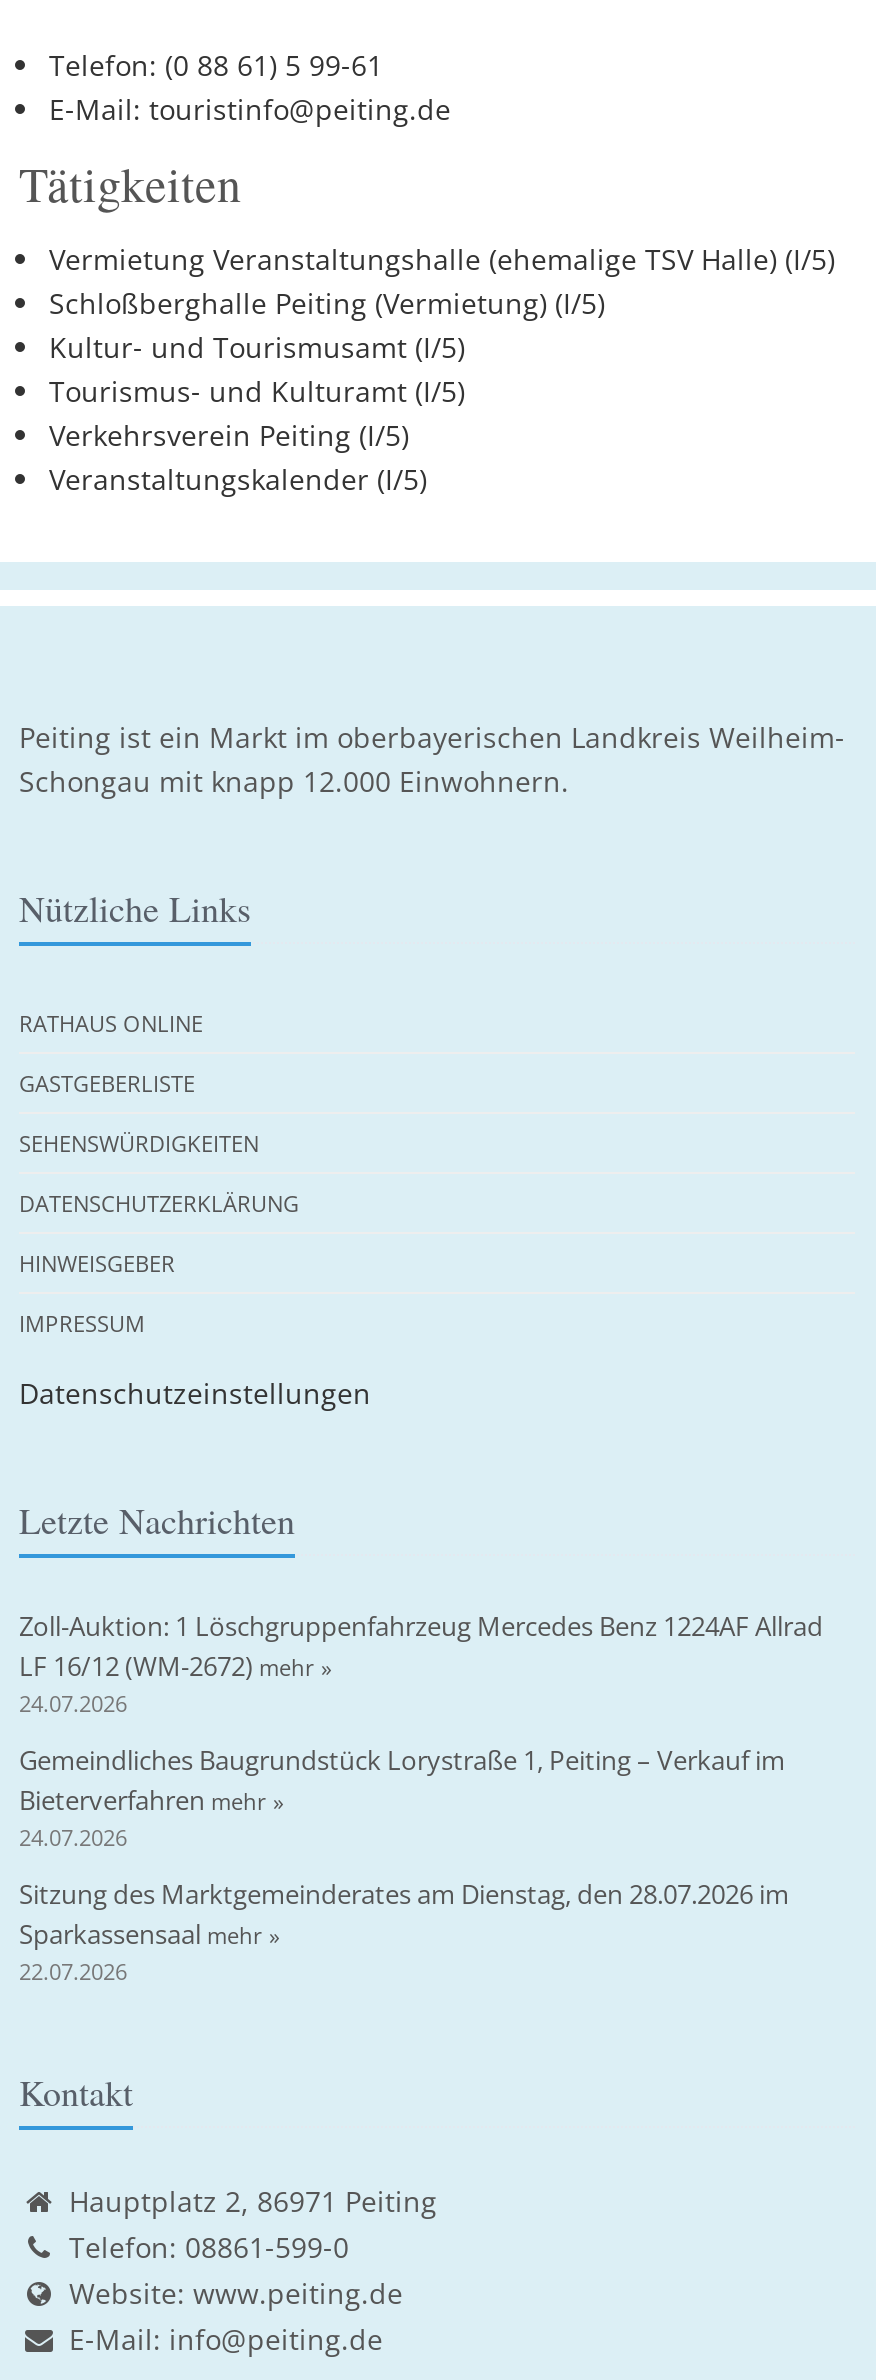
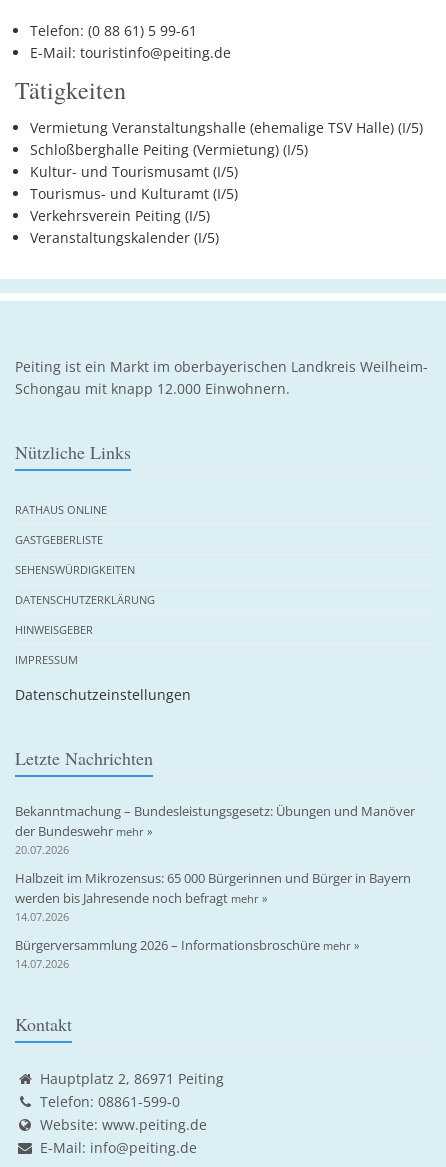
[19,1608,823,1718] Zoll-Auktion: 1 Löschgruppenfahrzeug Mercedes Benz 1224AF Allrad | LF 16/12 (WM-2672) mehr » | 24.07.2026 -> [15,802,415,857] Bekanntmachung – Bundesleistungsgesetz: Übungen und Manöver | der Bundeswehr mehr » | 20.07.2026
[19,1742,785,1852] Gemeindliches Baugrundstück Lorystraße 1, Peiting – Verkauf im | Bieterverfahren mehr » | 24.07.2026 -> [15,869,411,924] Halbzeit im Mikrozensus: 65 000 Bürgerinnen und Bürger in Bayern | werden bis Jahresende noch befragt mehr » | 14.07.2026
[19,1876,789,1986] Sitzung des Marktgemeinderates am Dienstag, den 28.07.2026 im | Sparkassensaal mehr » | 22.07.2026 -> [15,936,359,971] Bürgerversammlung 2026 – Informationsbroschüre mehr » | 14.07.2026

